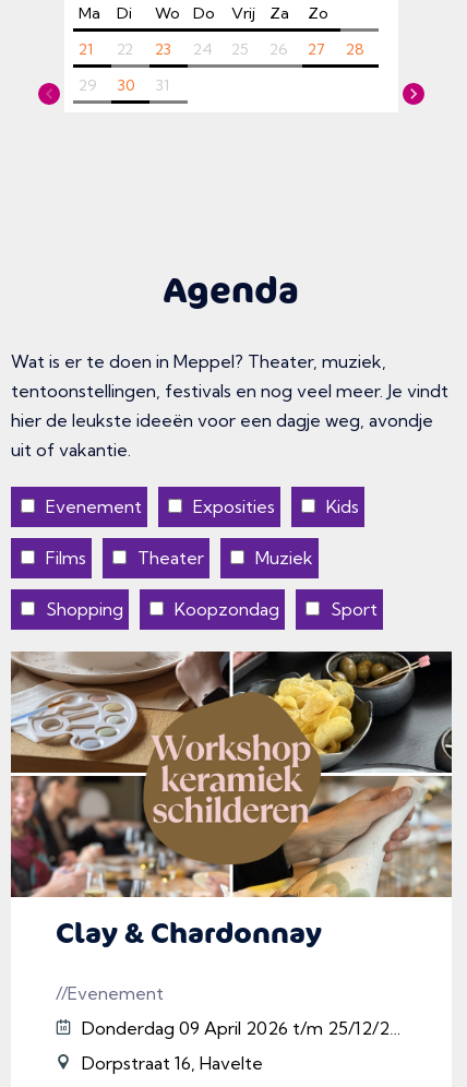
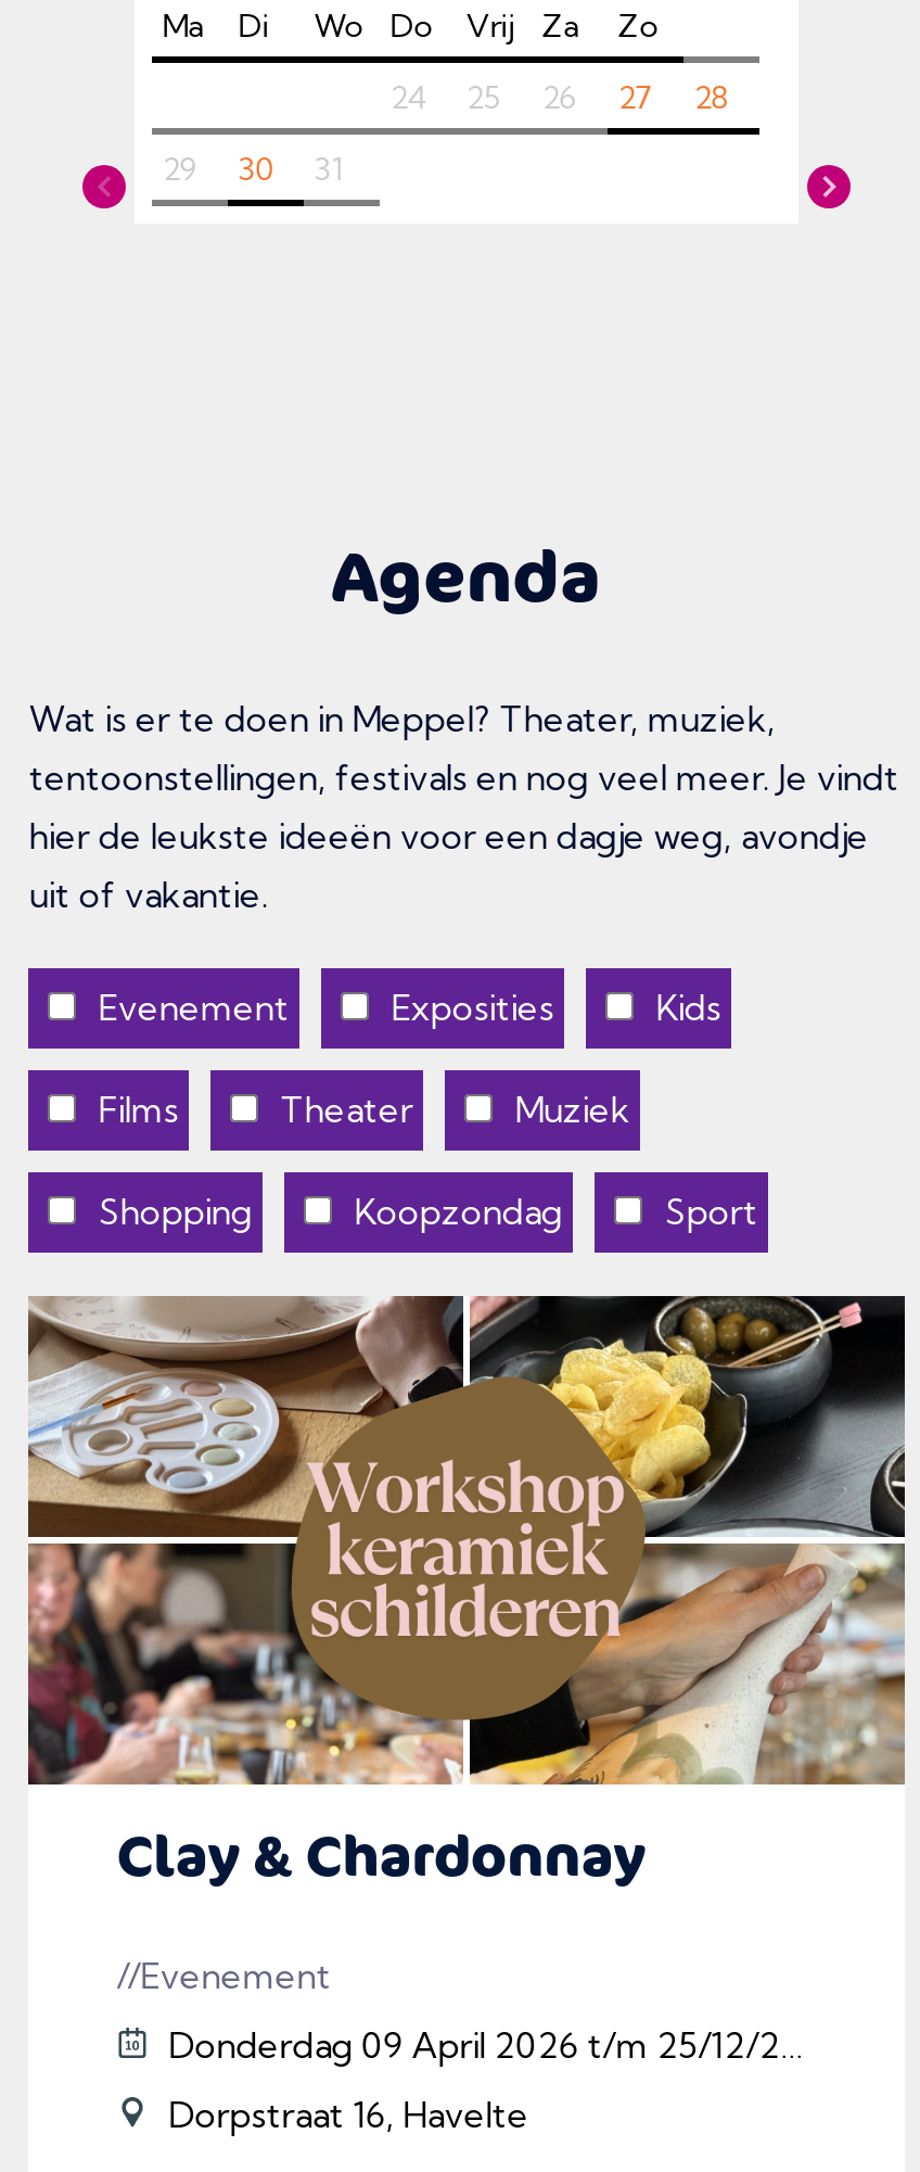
[78,40,171,59] 21 | 22 | 23 -> none

